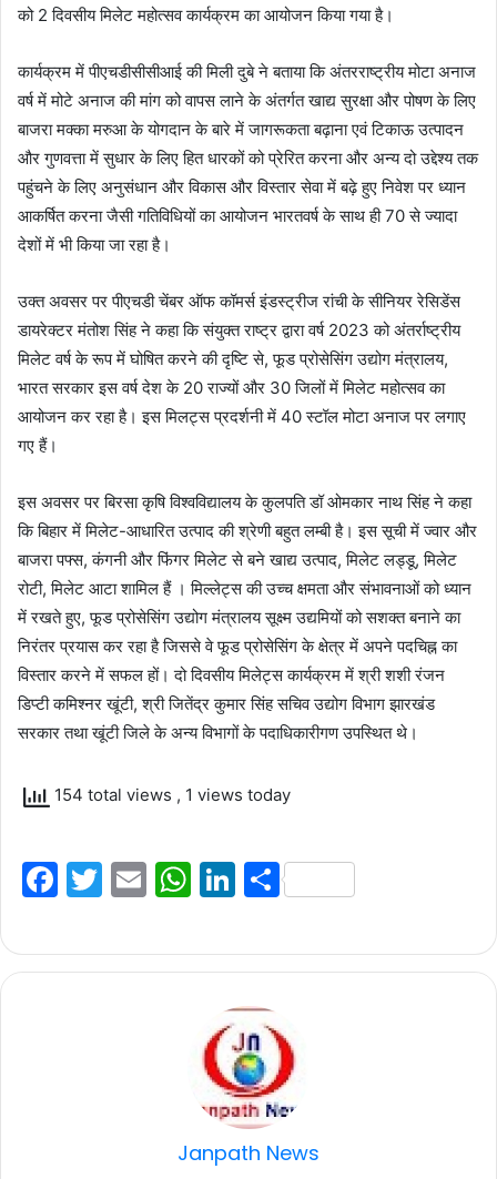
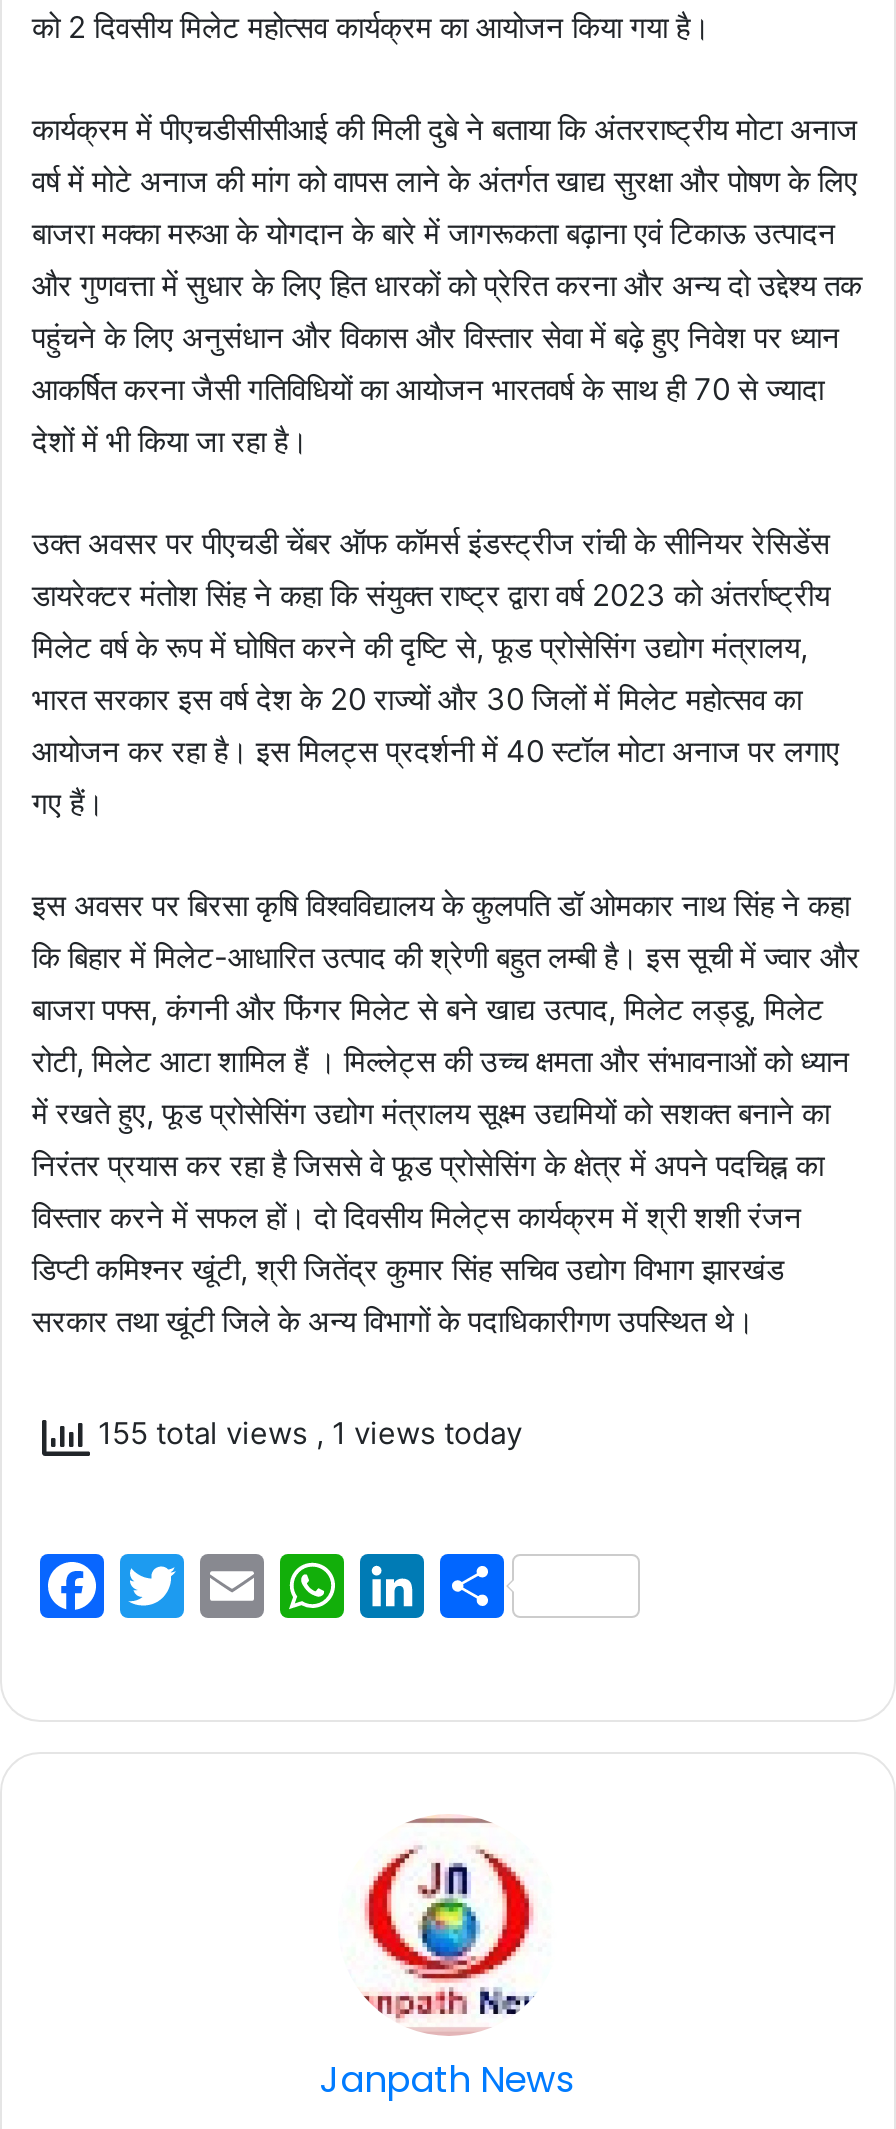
[50,784,291,806] 154 total views, 1 views today -> [90,1415,522,1453] 155 total views, 1 views today

